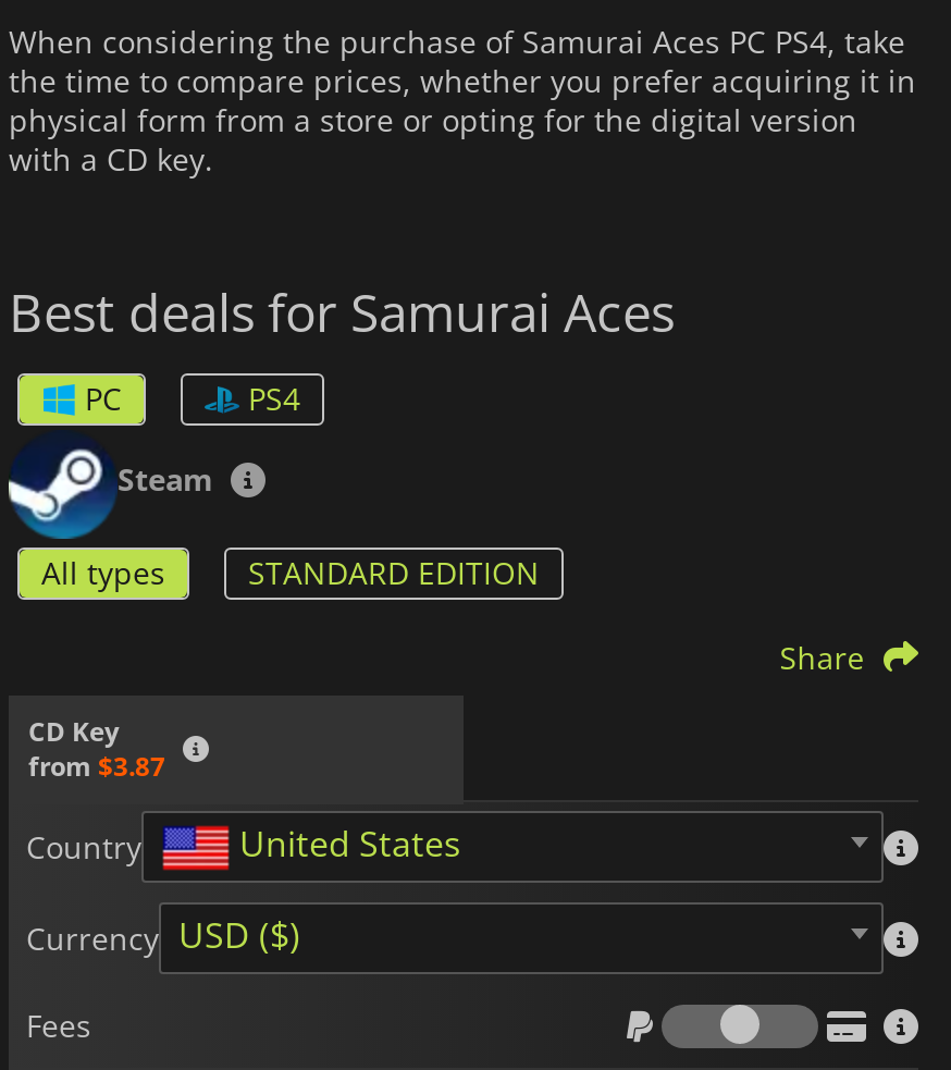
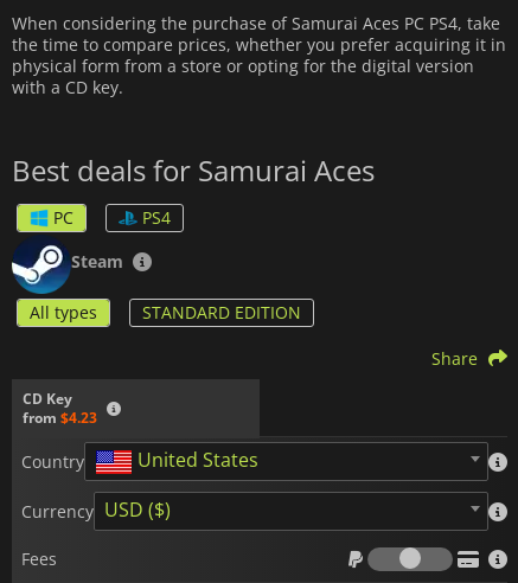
[28,747,165,784] from $3.87 -> [23,407,97,427] from $4.23

